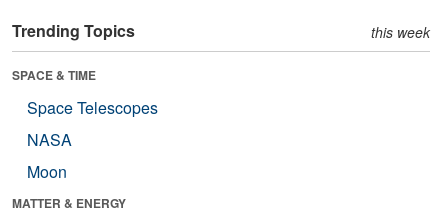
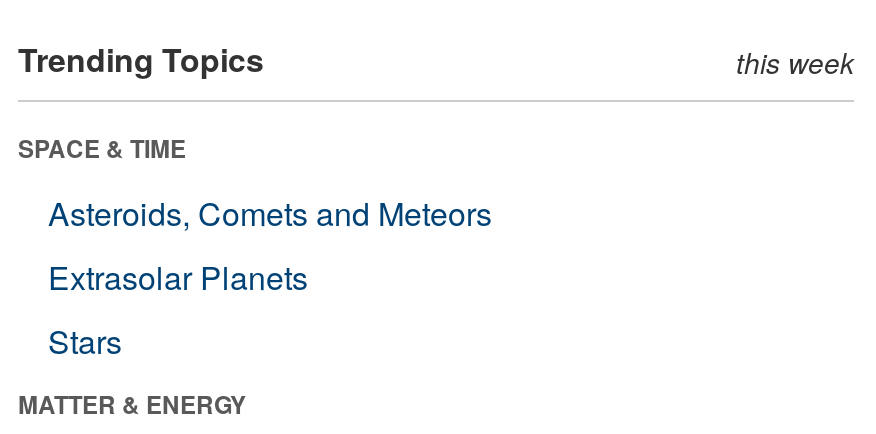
[27,96,158,183] Space Telescopes | NASA | Moon -> [48,190,492,364] Asteroids, Comets and Meteors | Extrasolar Planets | Stars

